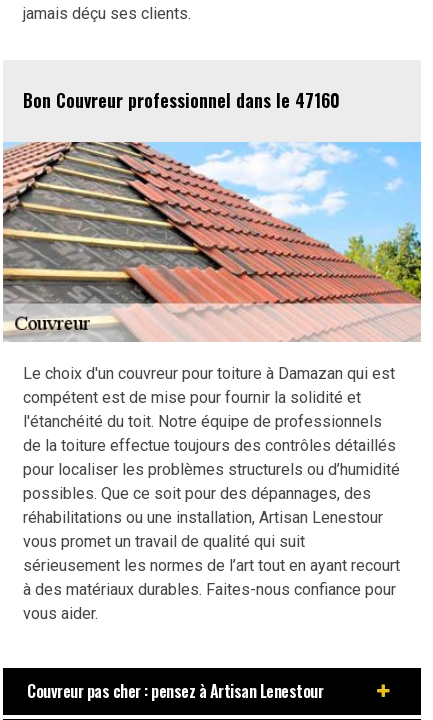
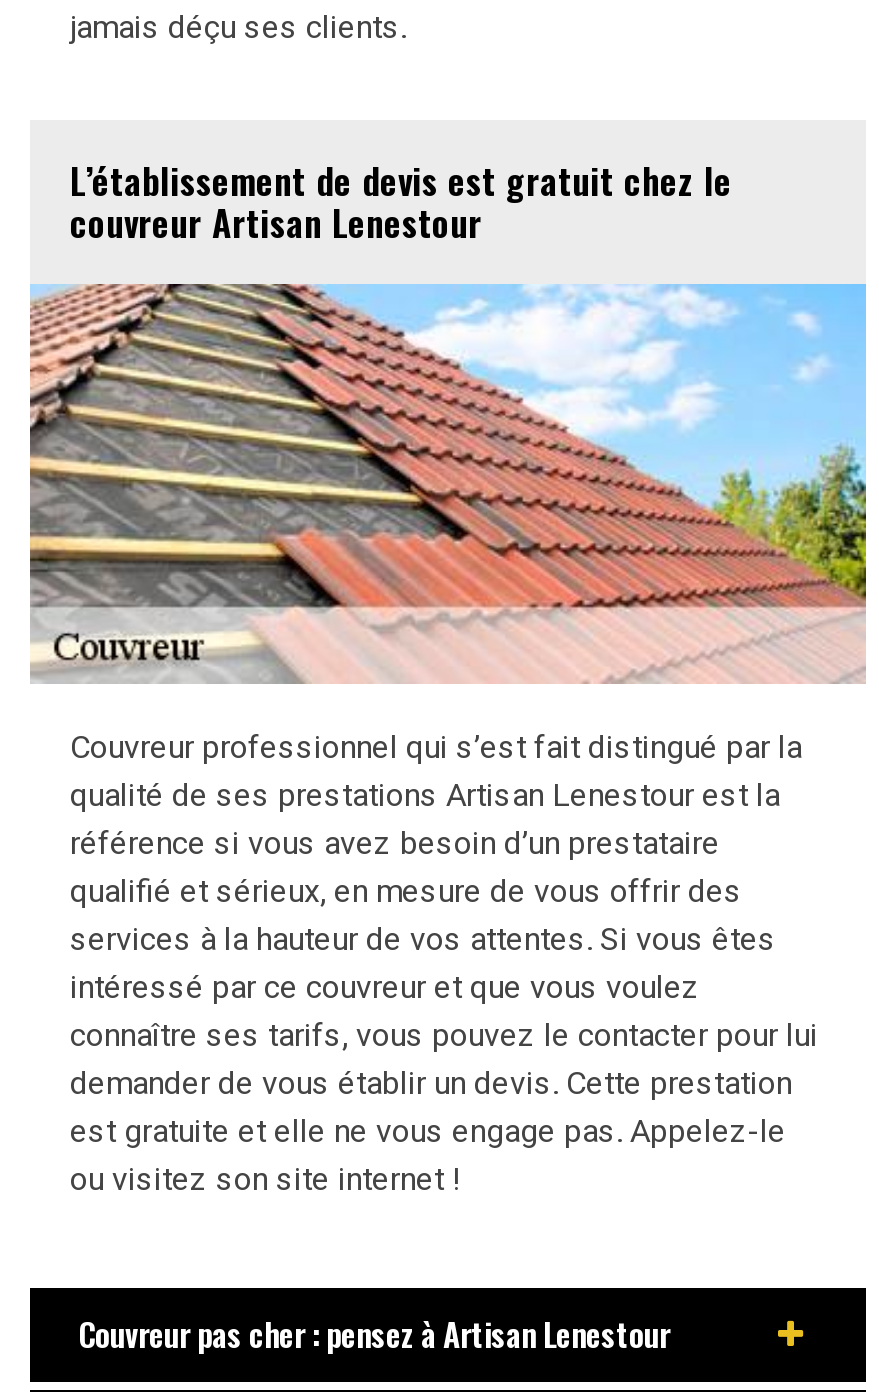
[23,87,340,113] Bon Couvreur professionnel dans le 47160 -> [70,154,732,248] L’établissement de devis est gratuit chez le | couvreur Artisan Lenestour
[23,364,400,623] Le choix d'un couvreur pour toiture à Damazan qui est | compétent est de mise pour fournir la solidité et | l'étanchéité du toit. Notre équipe de professionnels | de la toiture effectue toujours des contrôles détaillés | pour localiser les problèmes structurels ou d’humidité | possibles. Que ce soit pour des dépannages, des | réhabilitations ou une installation, Artisan Lenestour | vous promet un travail de qualité qui suit | sérieusement les normes de l’art tout en ayant recourt | à des matériaux durables. Faites-nous confiance pour | vous aider. -> [70,728,818,1198] Couvreur professionnel qui s’est fait distingué par la | qualité de ses prestations Artisan Lenestour est la | référence si vous avez besoin d’un prestataire | qualifié et sérieux, en mesure de vous offrir des | services à la hauteur de vos attentes. Si vous êtes | intéressé par ce couvreur et que vous voulez | connaître ses tarifs, vous pouvez le contacter pour lui | demander de vous établir un devis. Cette prestation | est gratuite et elle ne vous engage pas. Appelez-le | ou visitez son site internet !

